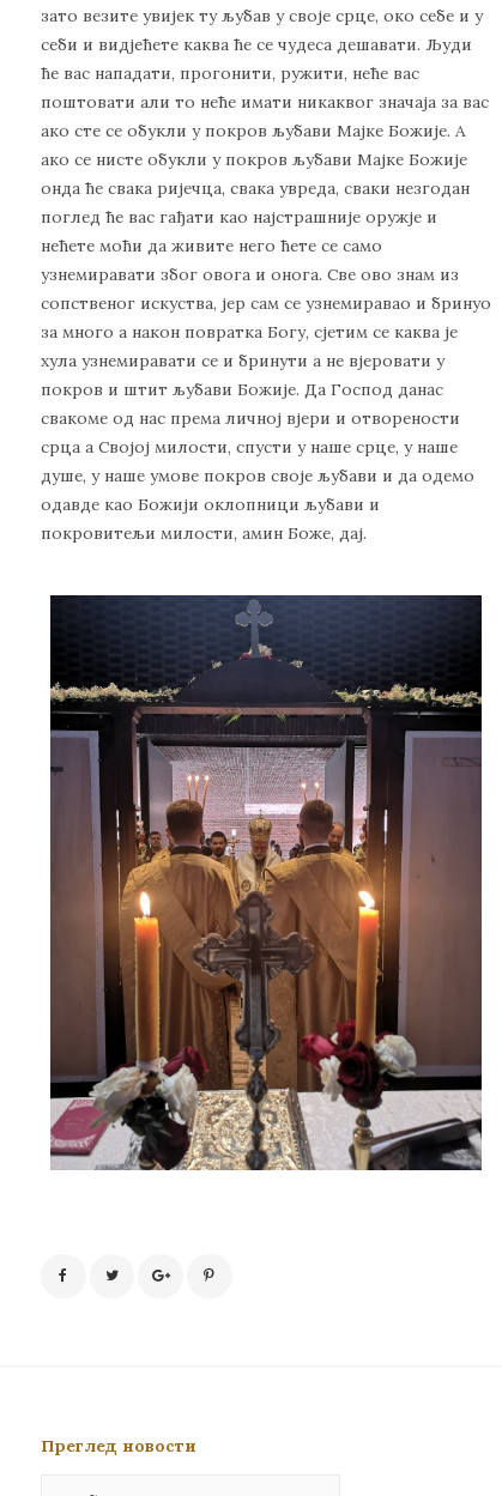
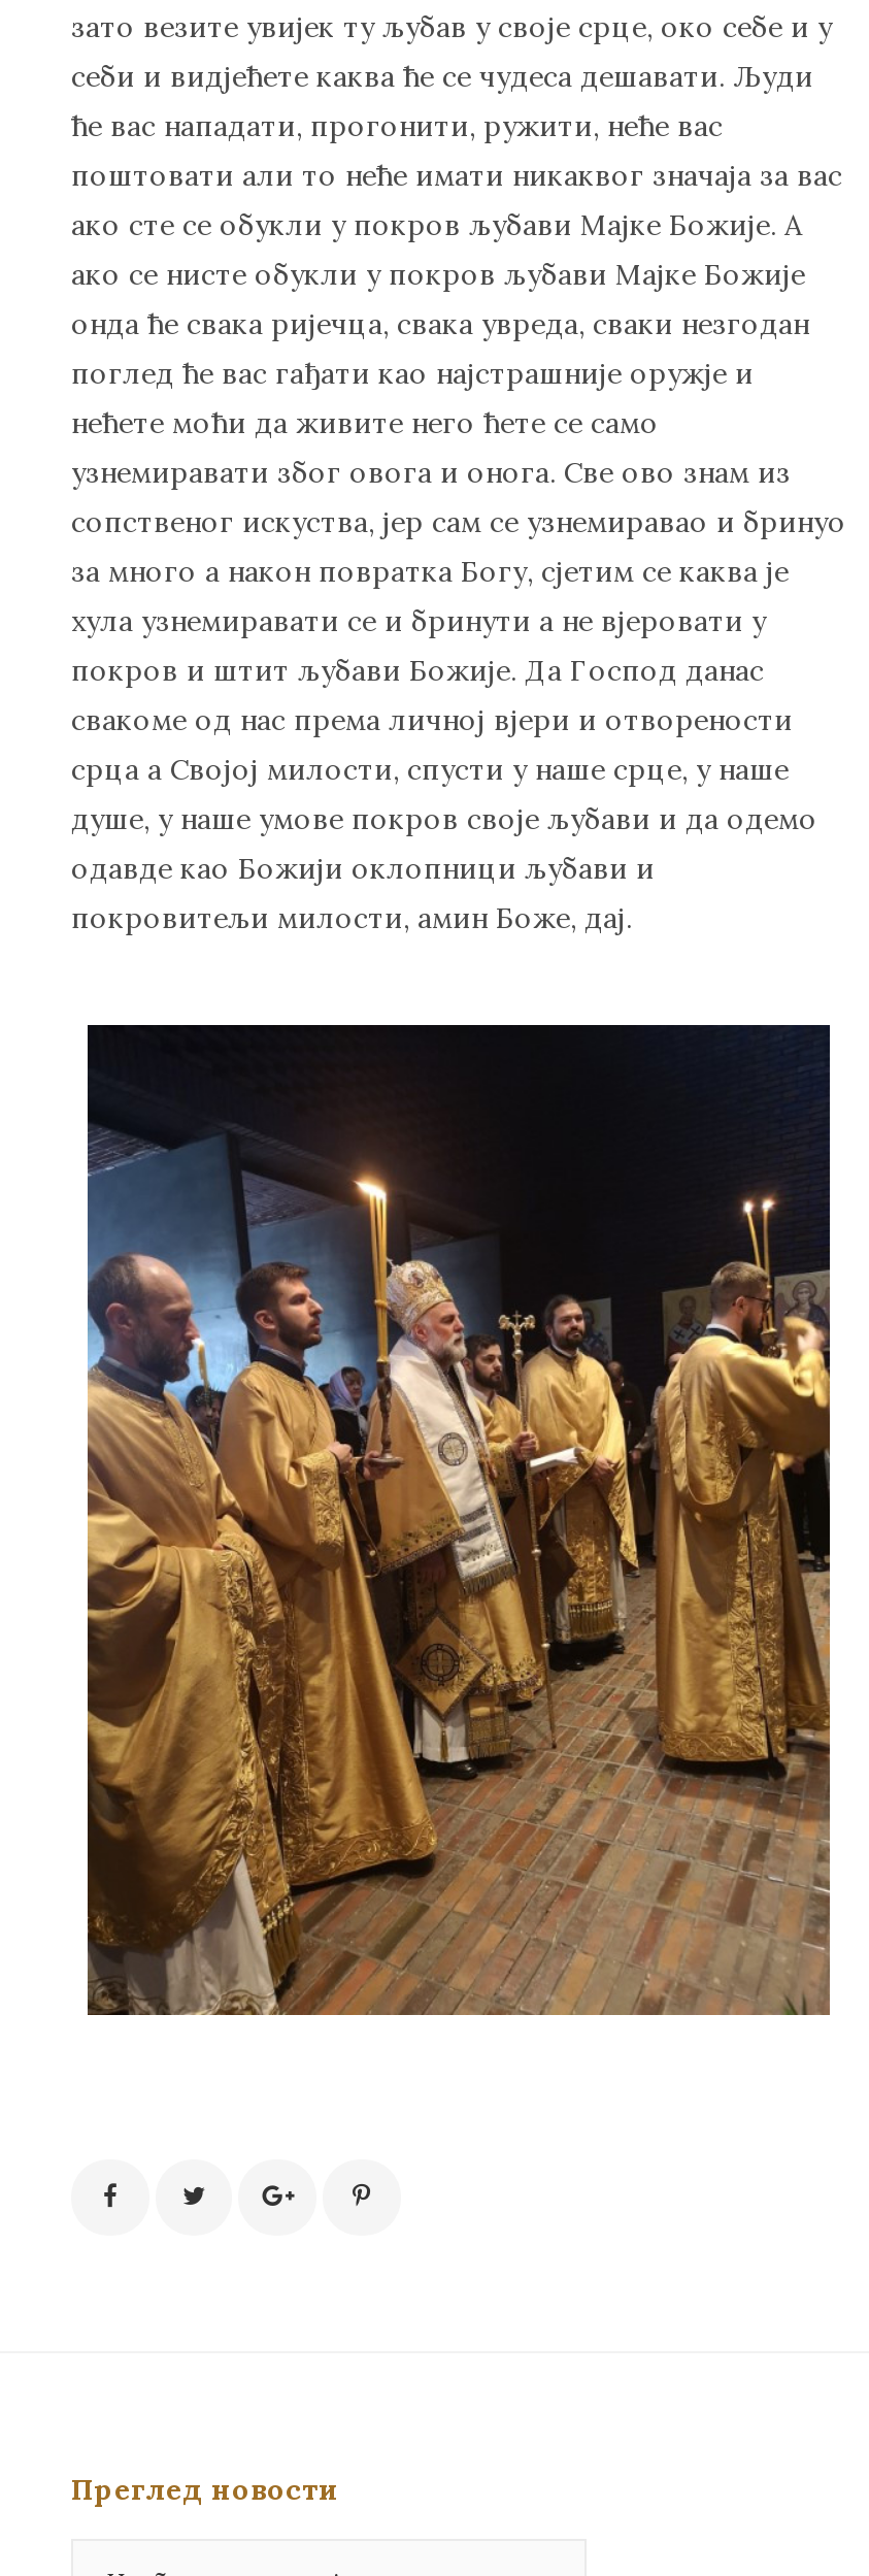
[49,595,483,1171] [image] -> [86,1025,832,2017] [image]

